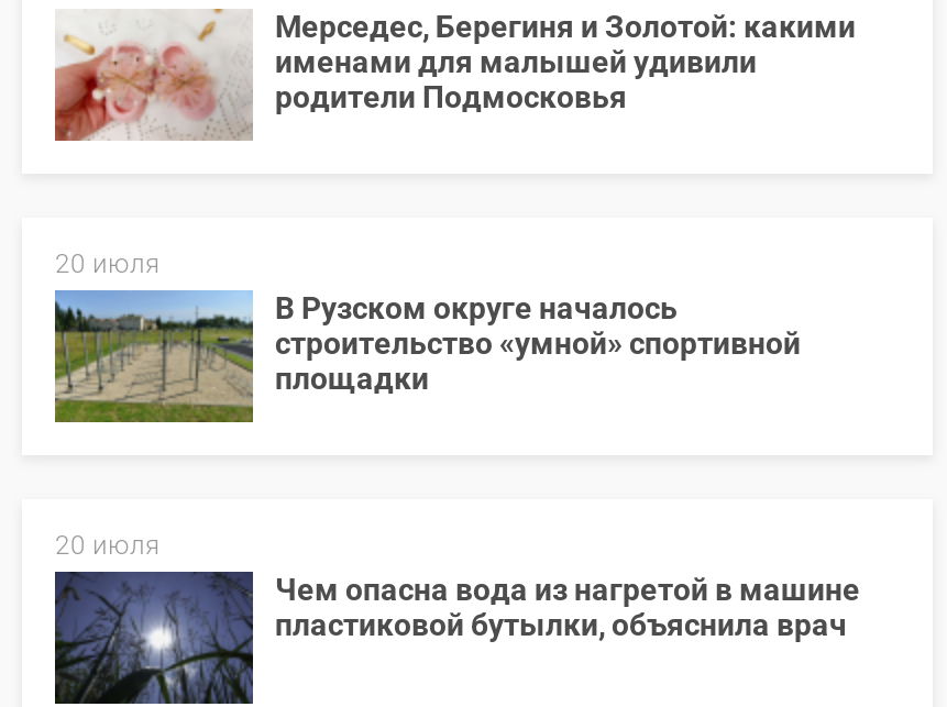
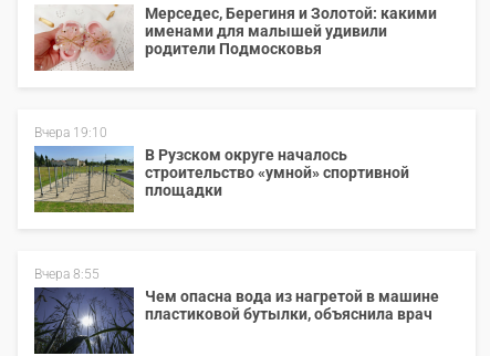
[55,247,161,278] 20 июля -> [34,124,107,140] Вчера 19:10
[55,529,161,560] 20 июля -> [34,266,100,281] Вчера 8:55

